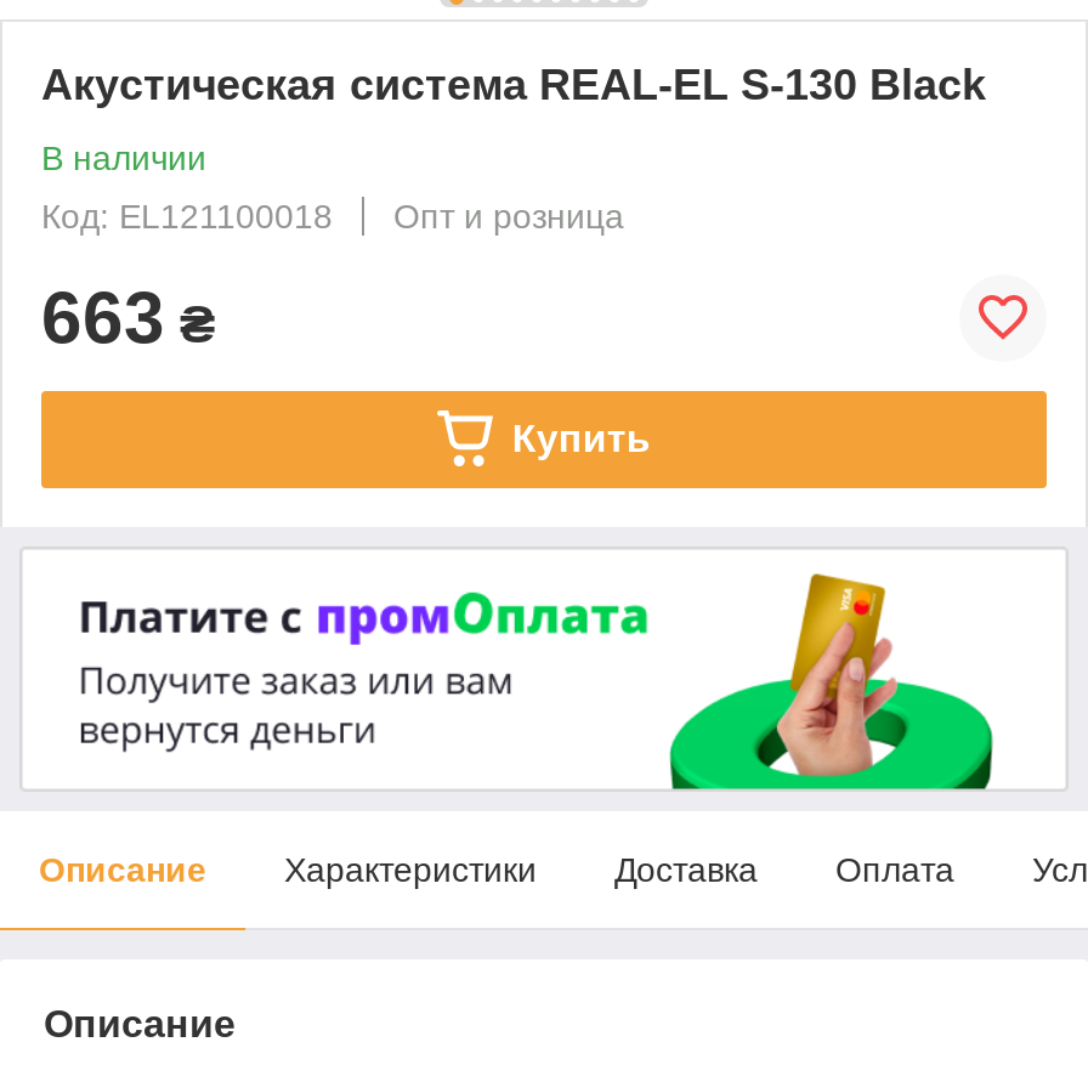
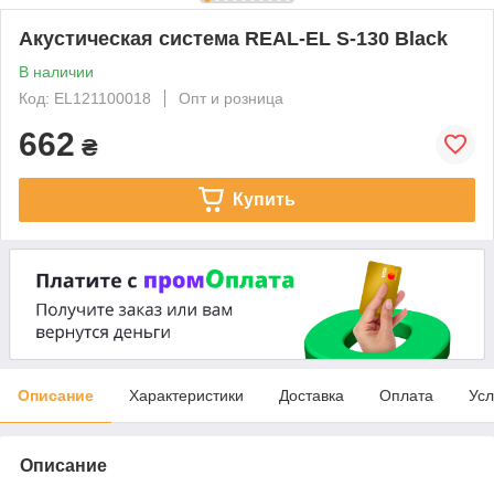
[41,276,216,357] 663 ₴ -> [19,126,98,162] 662 ₴

